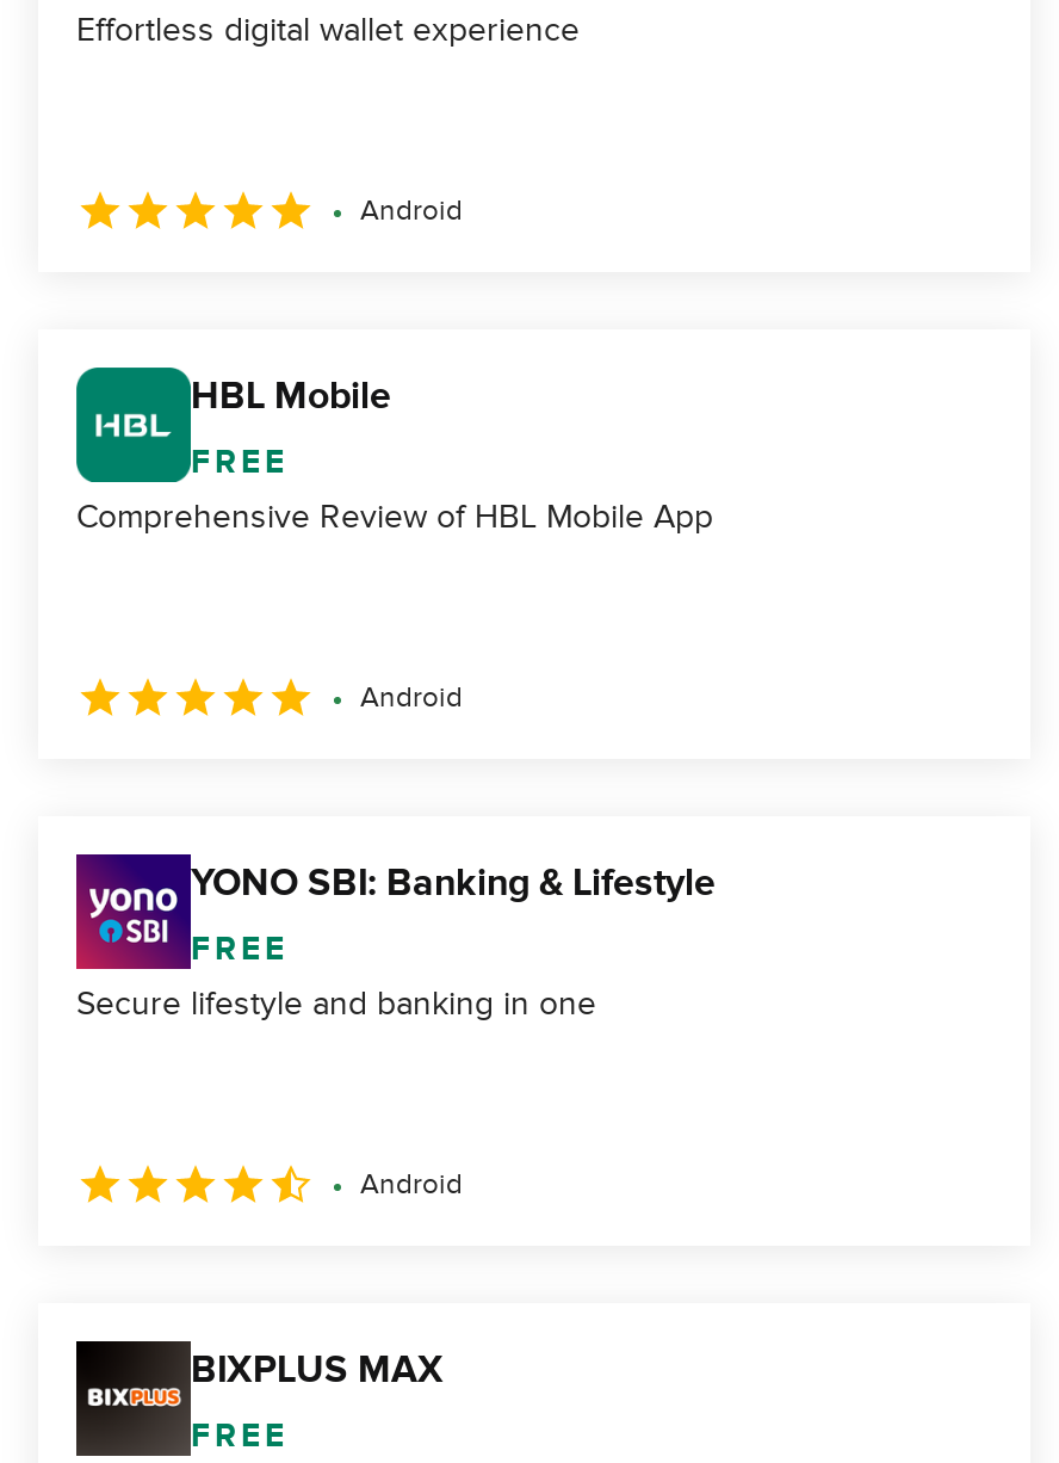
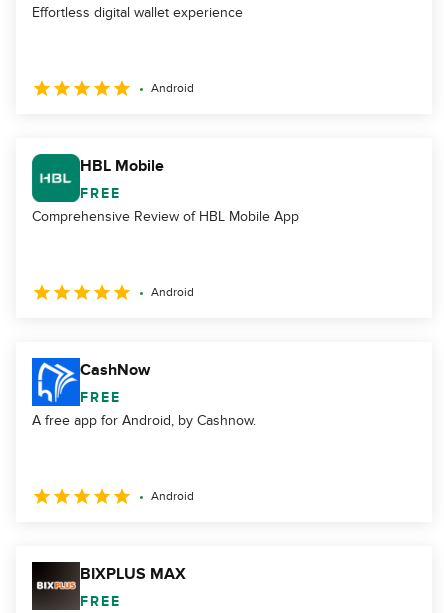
[74,852,716,967] [image] | YONO SBI: Banking & Lifestyle -> [31,357,150,405] [image] | CashNow
[76,983,596,1024] Secure lifestyle and banking in one -> [32,412,256,429] A free app for Android, by Cashnow.

